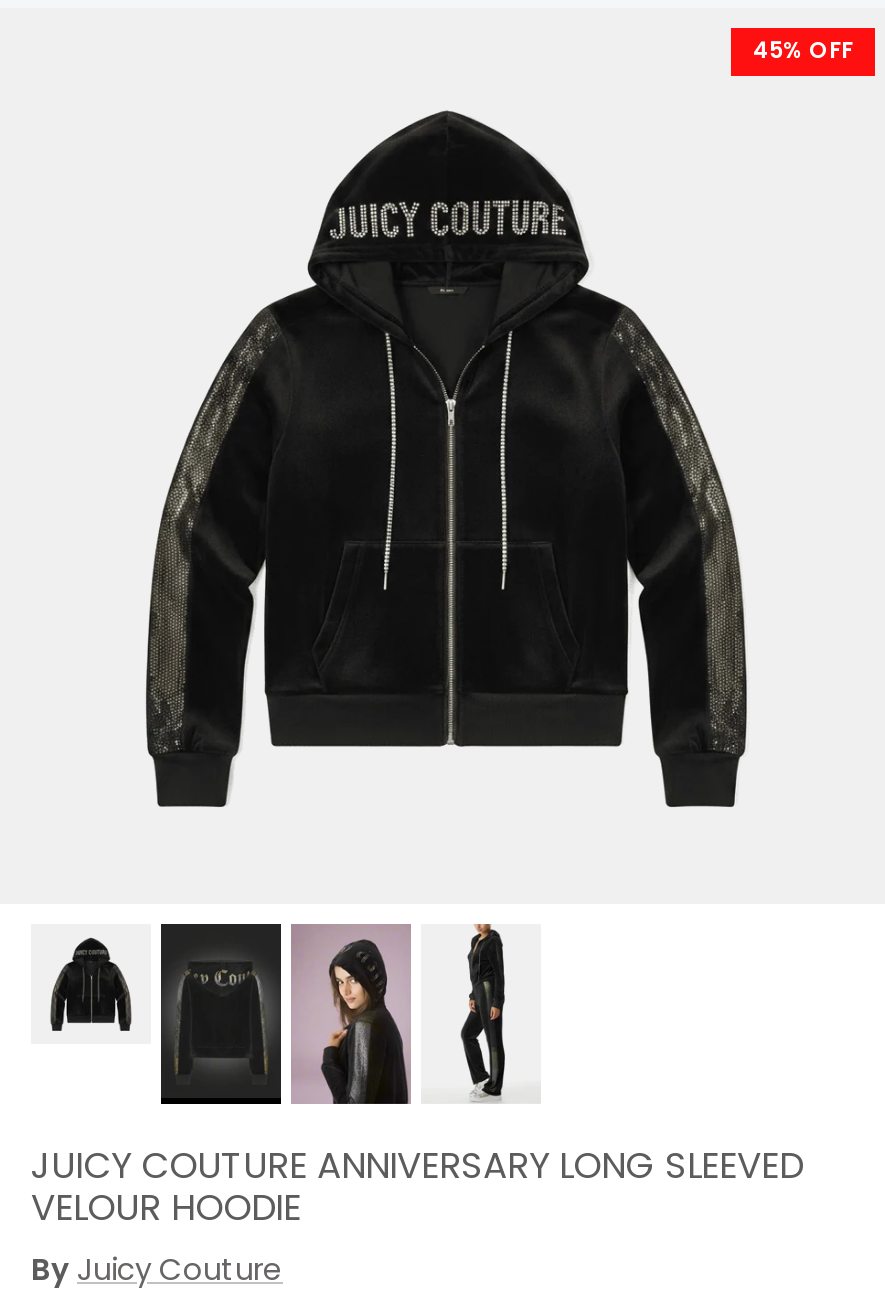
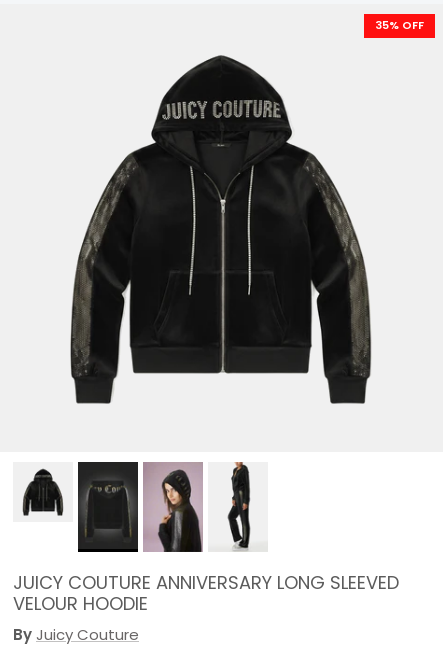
[753,34,853,66] 45% OFF -> [375,17,424,33] 35% OFF

